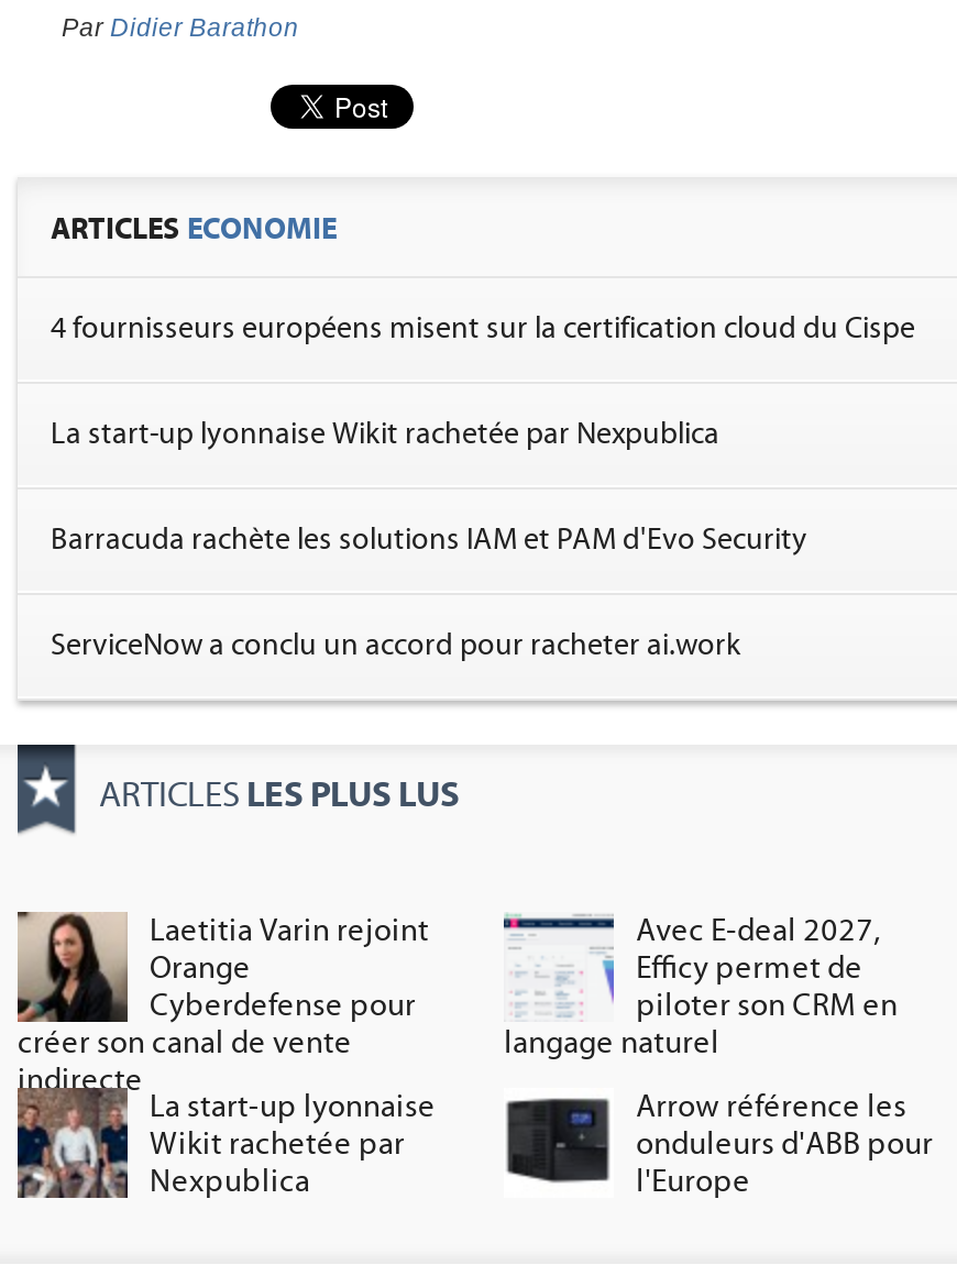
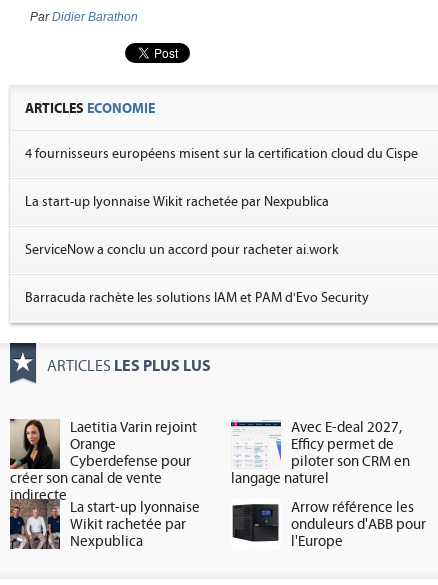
moved [51,522,807,558] -> [25,290,369,306]: Barracuda rachète les solutions IAM et PAM d'Evo Security
moved [51,628,741,663] -> [25,242,339,258]: ServiceNow a conclu un accord pour racheter ai.work

